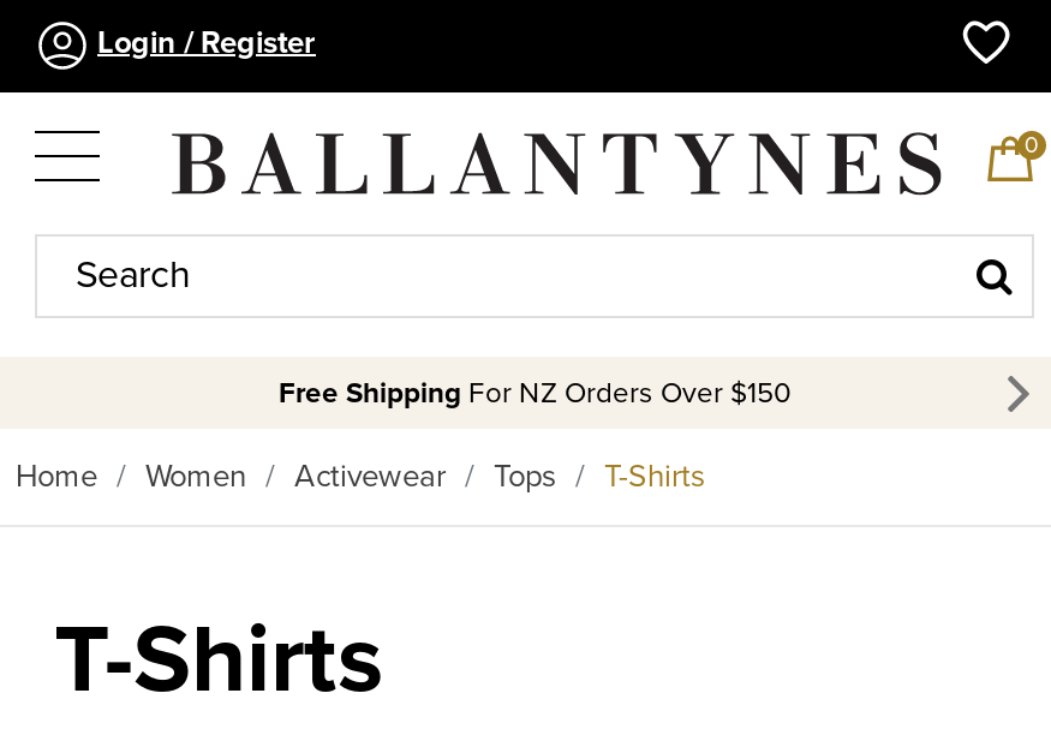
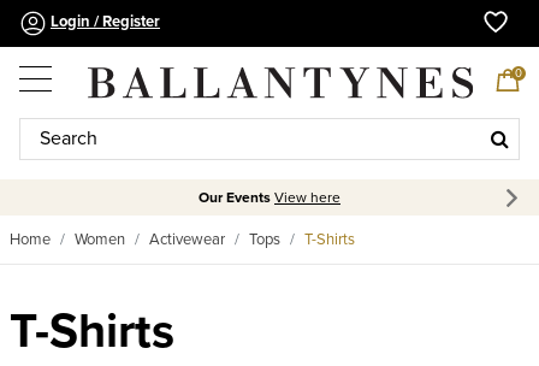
[279,376,790,412] Free Shipping For NZ Orders Over $150 -> [199,189,340,207] Our Events View here

